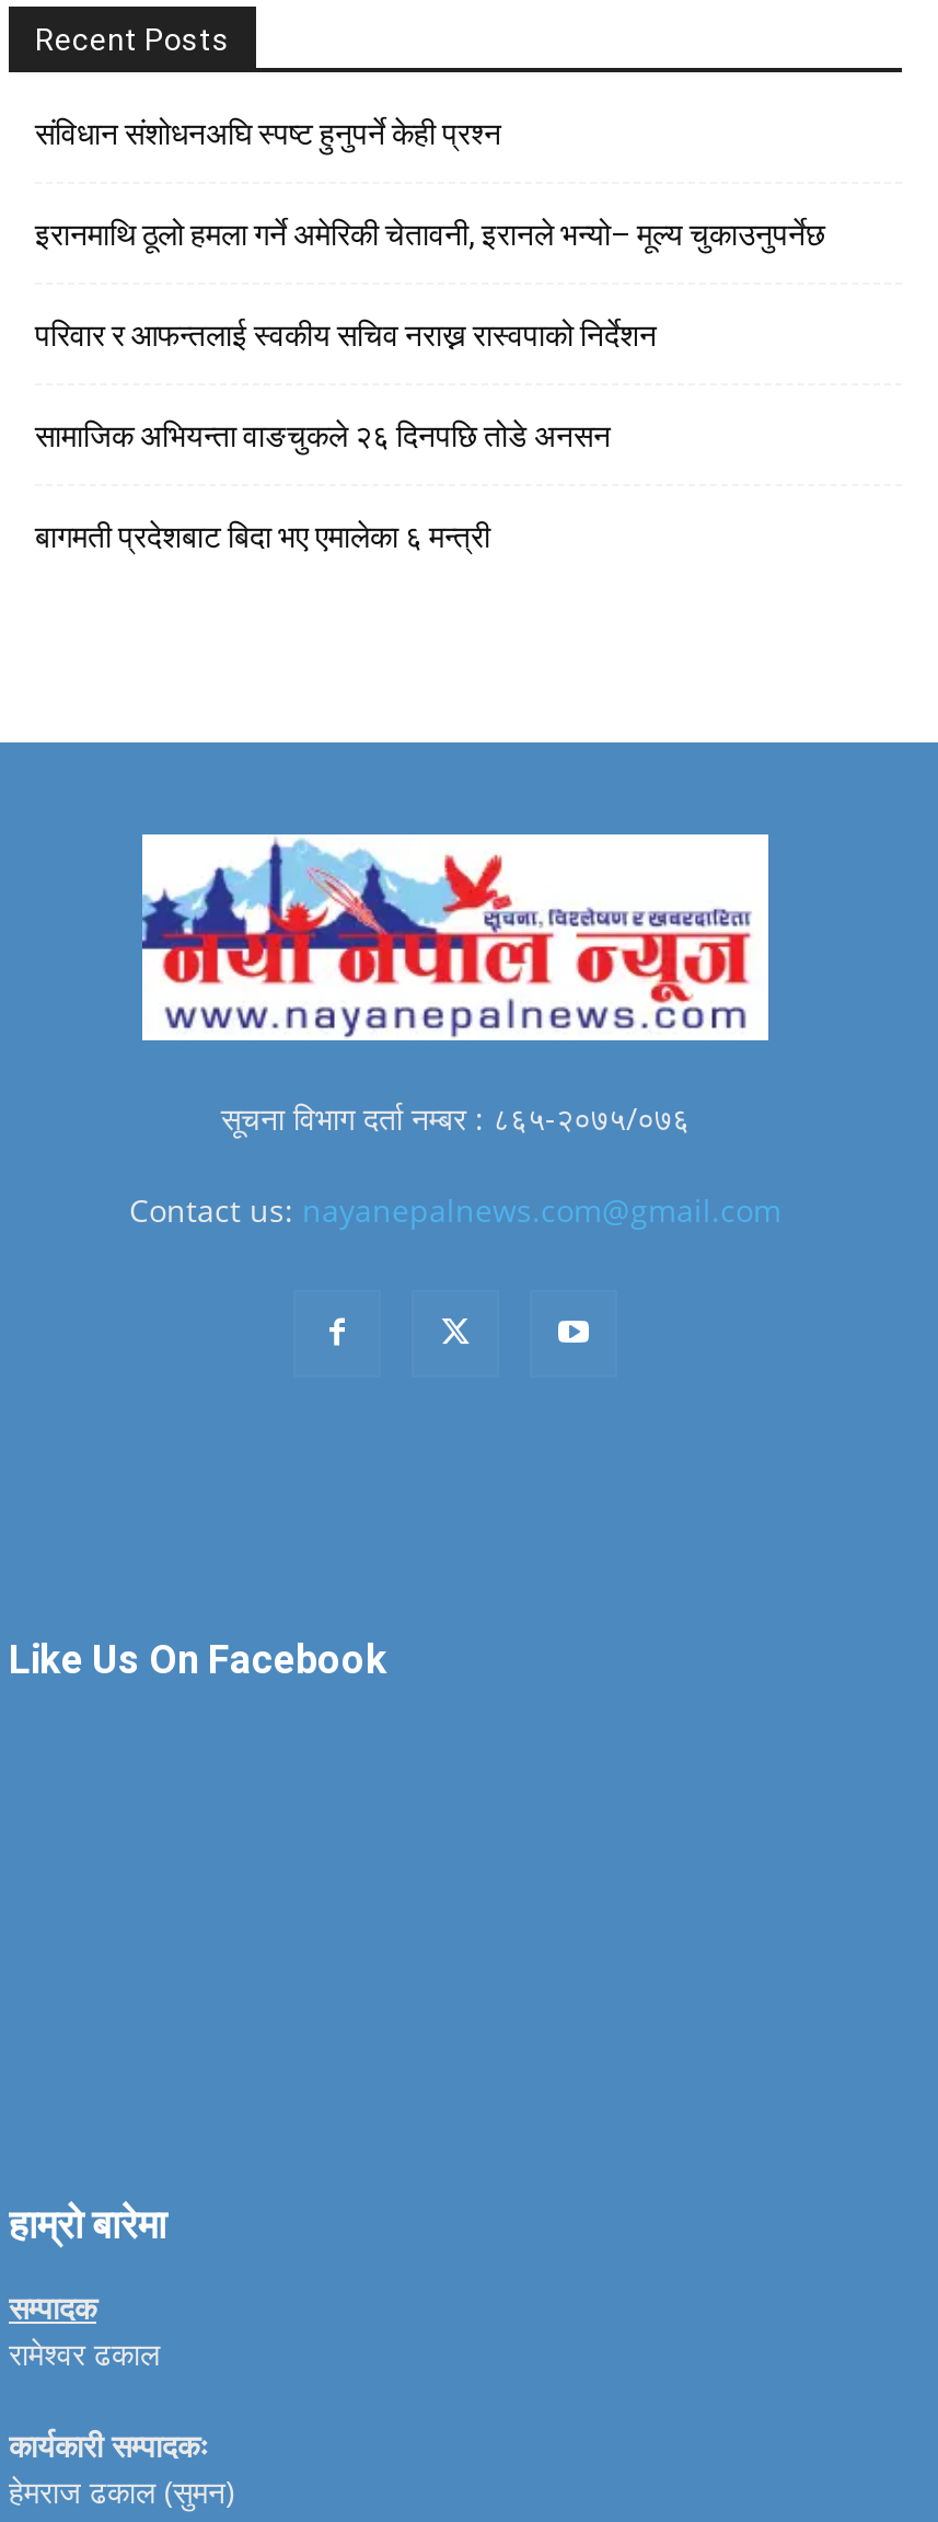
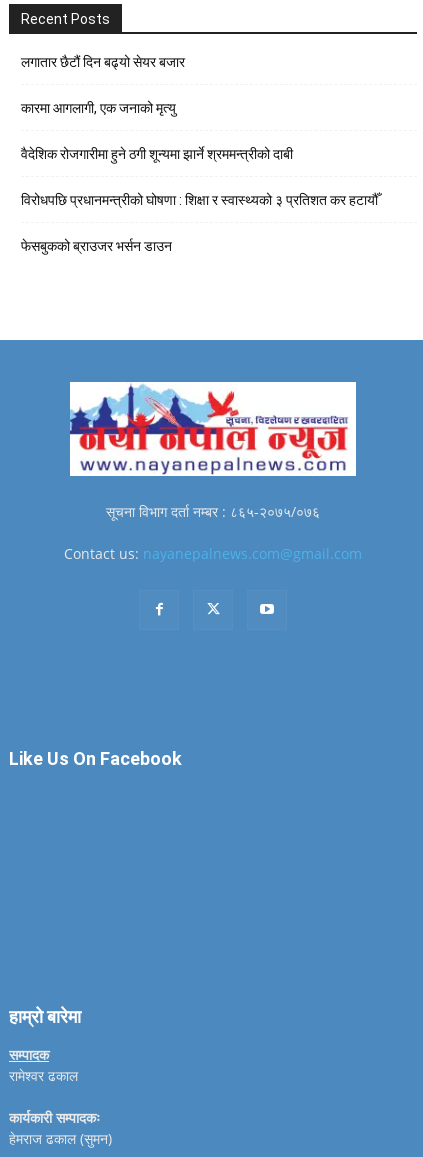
[35,116,501,151] संविधान संशोधनअघि स्पष्ट हुनुपर्ने केही प्रश्न -> [21,54,185,70] लगातार छैटौं दिन बढ्यो सेयर बजार
[35,216,825,251] इरानमाथि ठूलो हमला गर्ने अमेरिकी चेतावनी, इरानले भन्यो– मूल्य चुकाउनुपर्नेछ -> [21,100,176,116] कारमा आगलागी, एक जनाको मृत्यु
[35,317,657,352] परिवार र आफन्तलाई स्वकीय सचिव नराख्न रास्वपाको निर्देशन -> [21,146,293,162] वैदेशिक रोजगारीमा हुने ठगी शून्यमा झार्ने श्रममन्त्रीको दाबी
[35,418,611,453] सामाजिक अभियन्ता वाङचुकले २६ दिनपछि तोडे अनसन -> [21,192,378,208] विरोधपछि प्रधानमन्त्रीको घोषणा : शिक्षा र स्वास्थ्यको ३ प्रतिशत कर हटायौँ
[35,519,490,554] बागमती प्रदेशबाट बिदा भए एमालेका ६ मन्त्री -> [21,238,172,254] फेसबुकको ब्राउजर भर्सन डाउन

